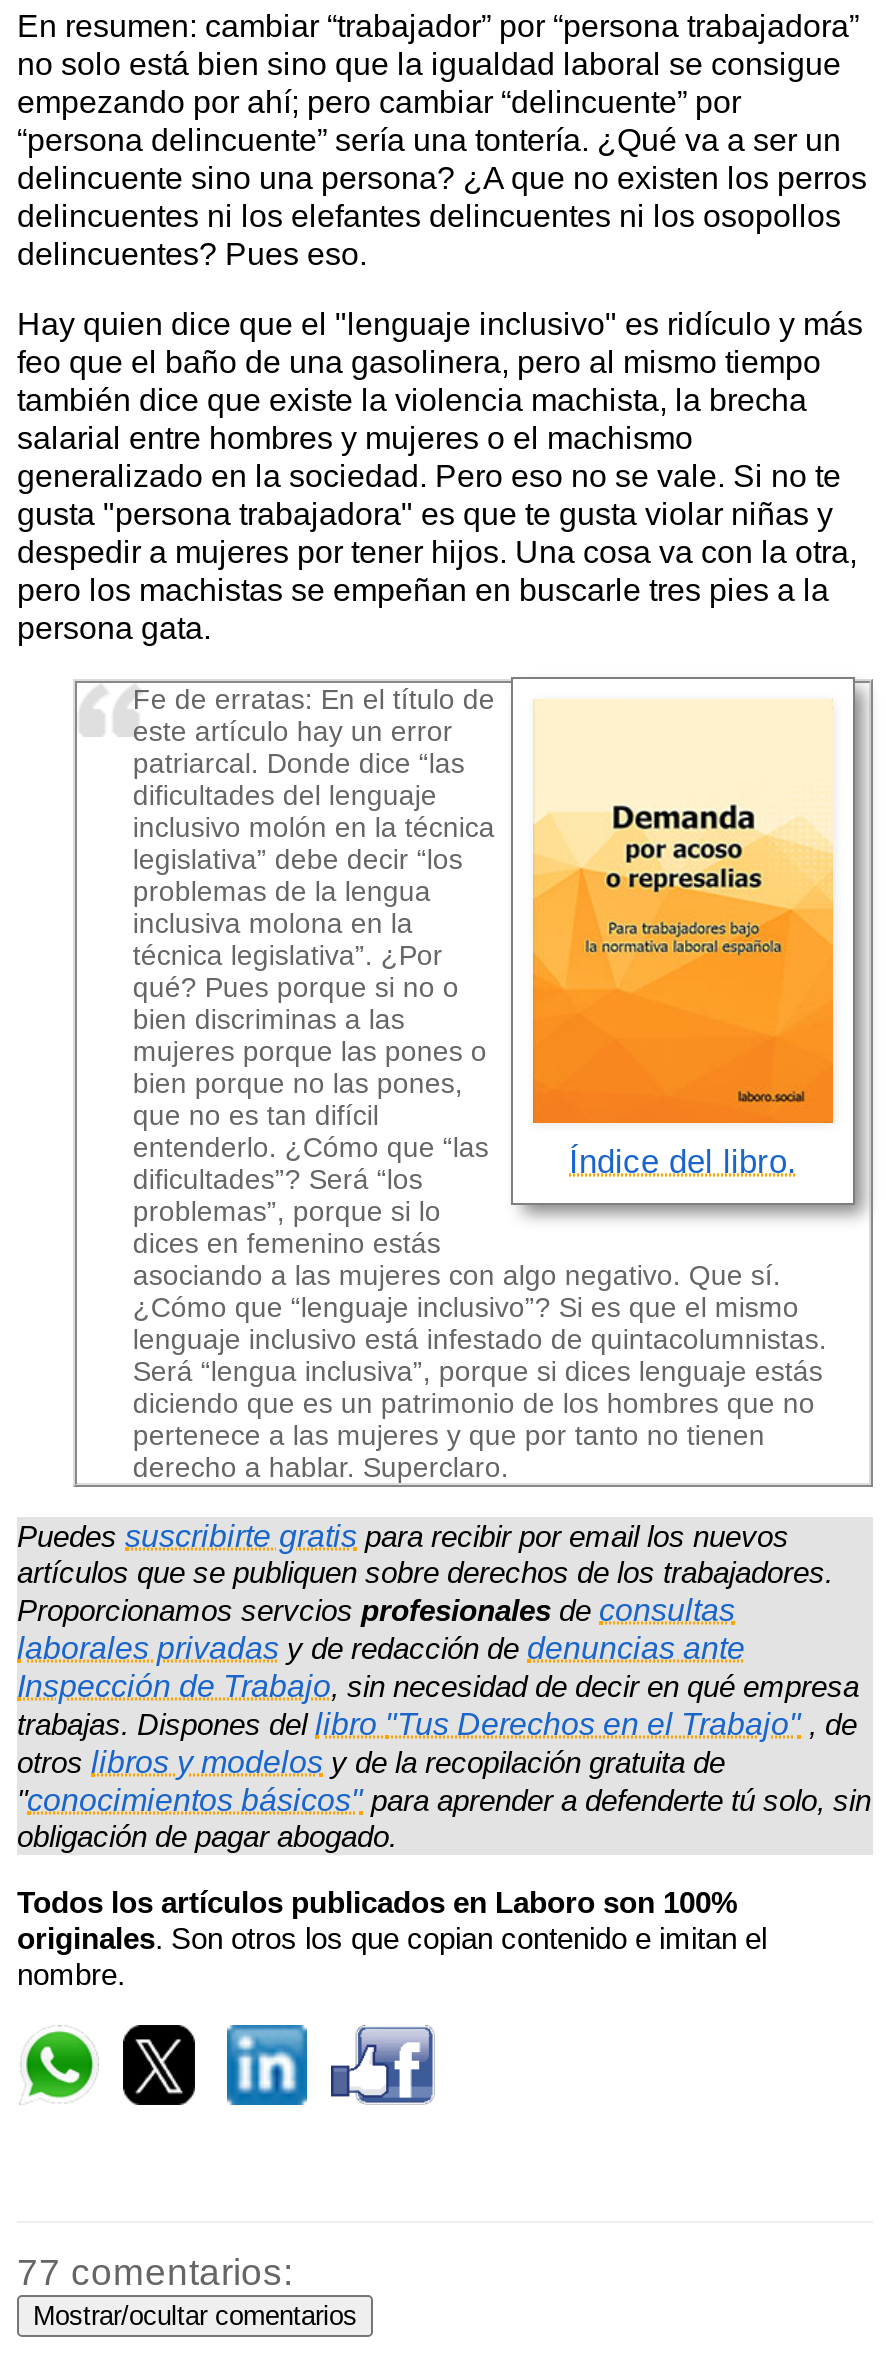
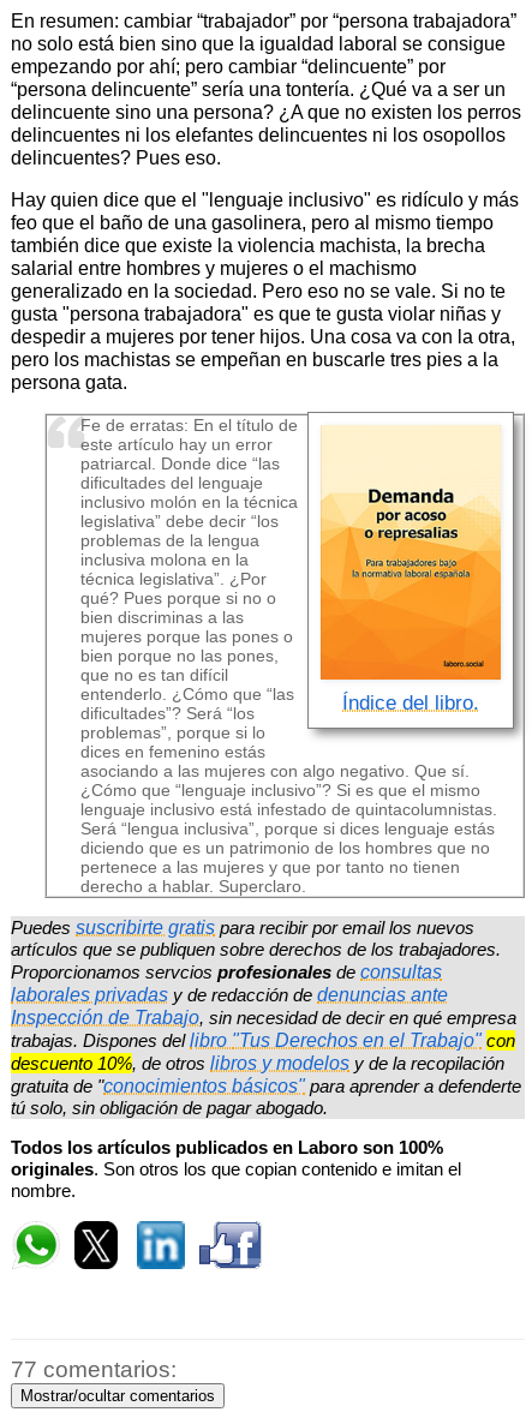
[17,1707,871,1853] trabajas. Dispones del libro "Tus Derechos en el Trabajo" , de | otros libros y modelos y de la recopilación gratuita de | "conocimientos básicos" para aprender a defenderte tú solo, sin | obligación de pagar abogado. -> [11,1030,521,1118] trabajas. Dispones del libro "Tus Derechos en el Trabajo" con | descuento 10%, de otros libros y modelos y de la recopilación | gratuita de "conocimientos básicos" para aprender a defenderte | tú solo, sin obligación de pagar abogado.

